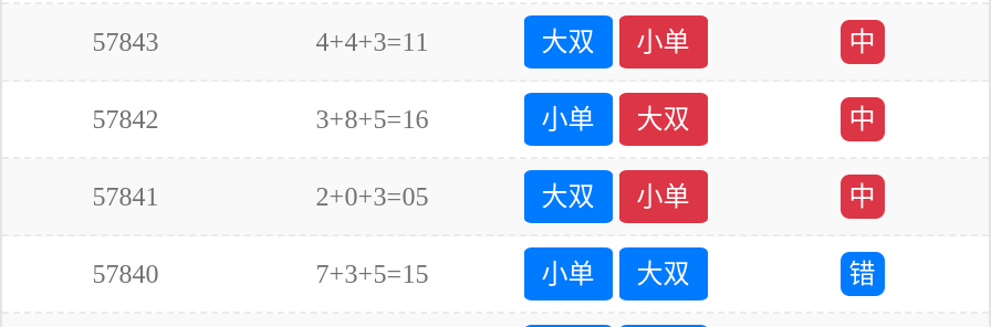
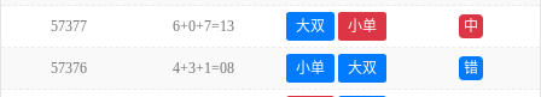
[92,27,159,57] 57843 -> [50,18,87,35] 57377
[316,27,429,57] 4+4+3=11 -> [172,18,234,35] 6+0+7=13
[92,104,876,289] 57842 | 3+8+5=16 | 小单 | 大双 | 中 | 57841 | 2+0+3=05 | 大双 | 小单 | 中 | 57840 | 7+3+5=15 -> [50,60,234,77] 57376 | 4+3+1=08

